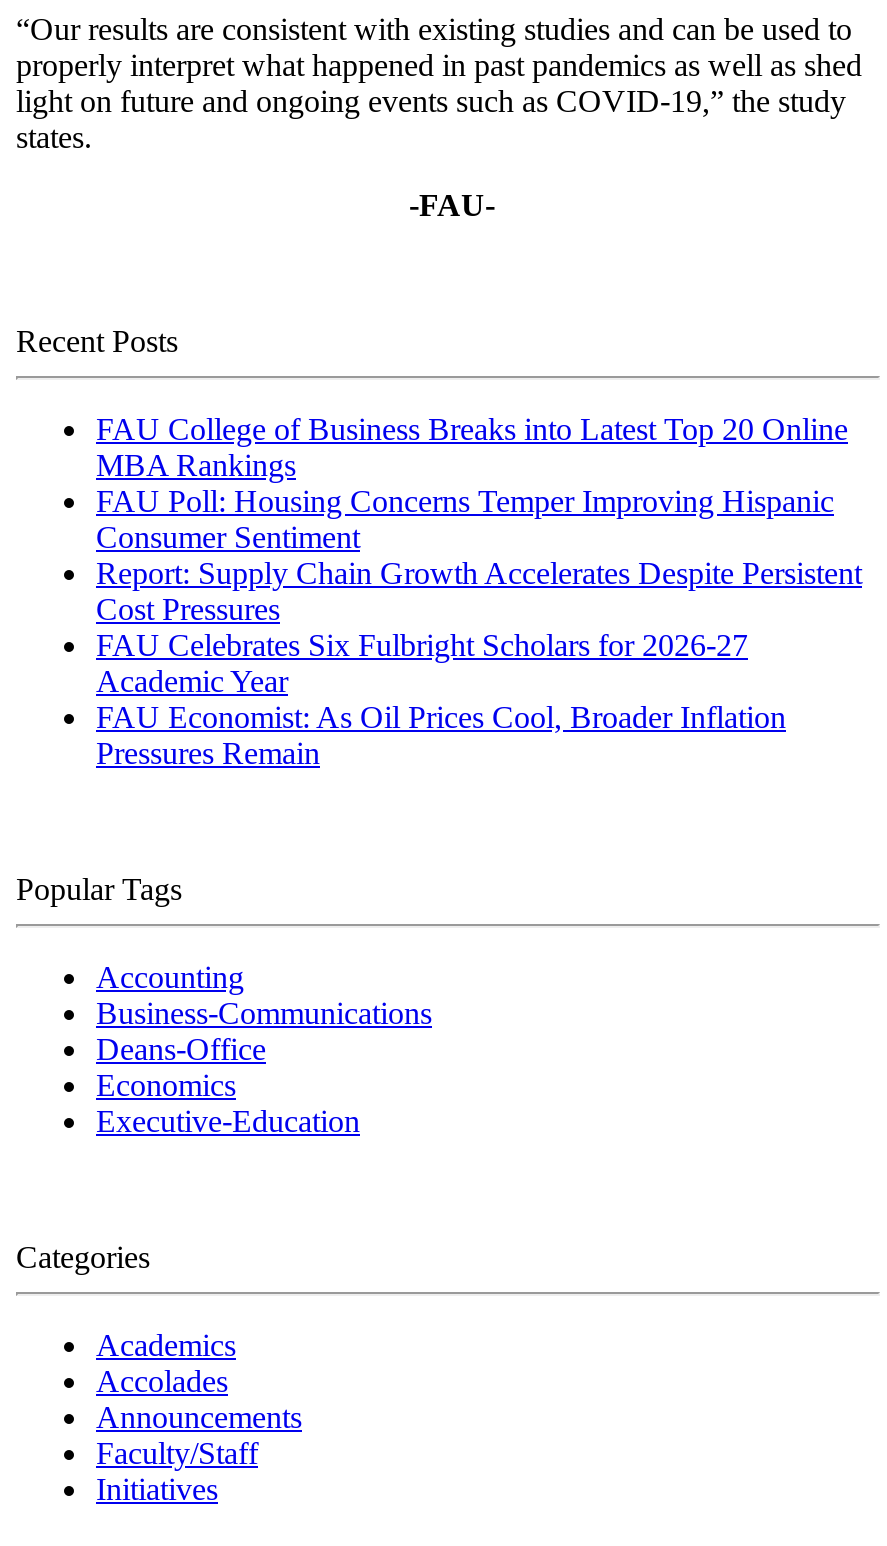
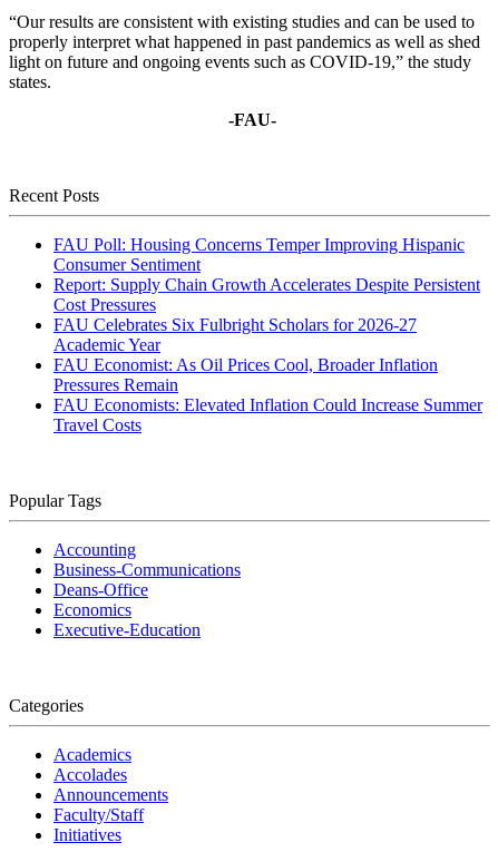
[96,412,848,482] FAU College of Business Breaks into Latest Top 20 Online | MBA Rankings -> none
moved [96,484,862,770] -> [53,235,480,394]: FAU Poll: Housing Concerns Temper Improving Hispanic | Consumer Sentiment | Report: Supply Chain Growth Accelerates Despite Persistent | Cost Pressures | FAU Celebrates Six Fulbright Scholars for 2026-27 | Academic Year | FAU Economist: As Oil Prices Cool, Broader Inflation | Pressures Remain
none -> [53,395,482,434] FAU Economists: Elevated Inflation Could Increase Summer | Travel Costs

